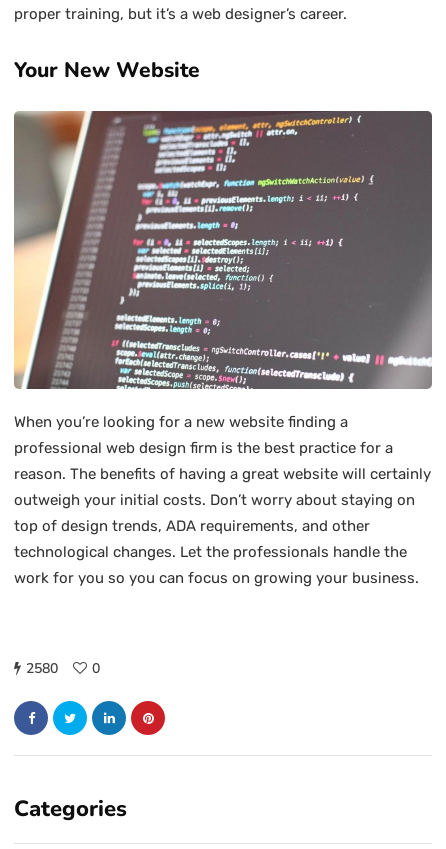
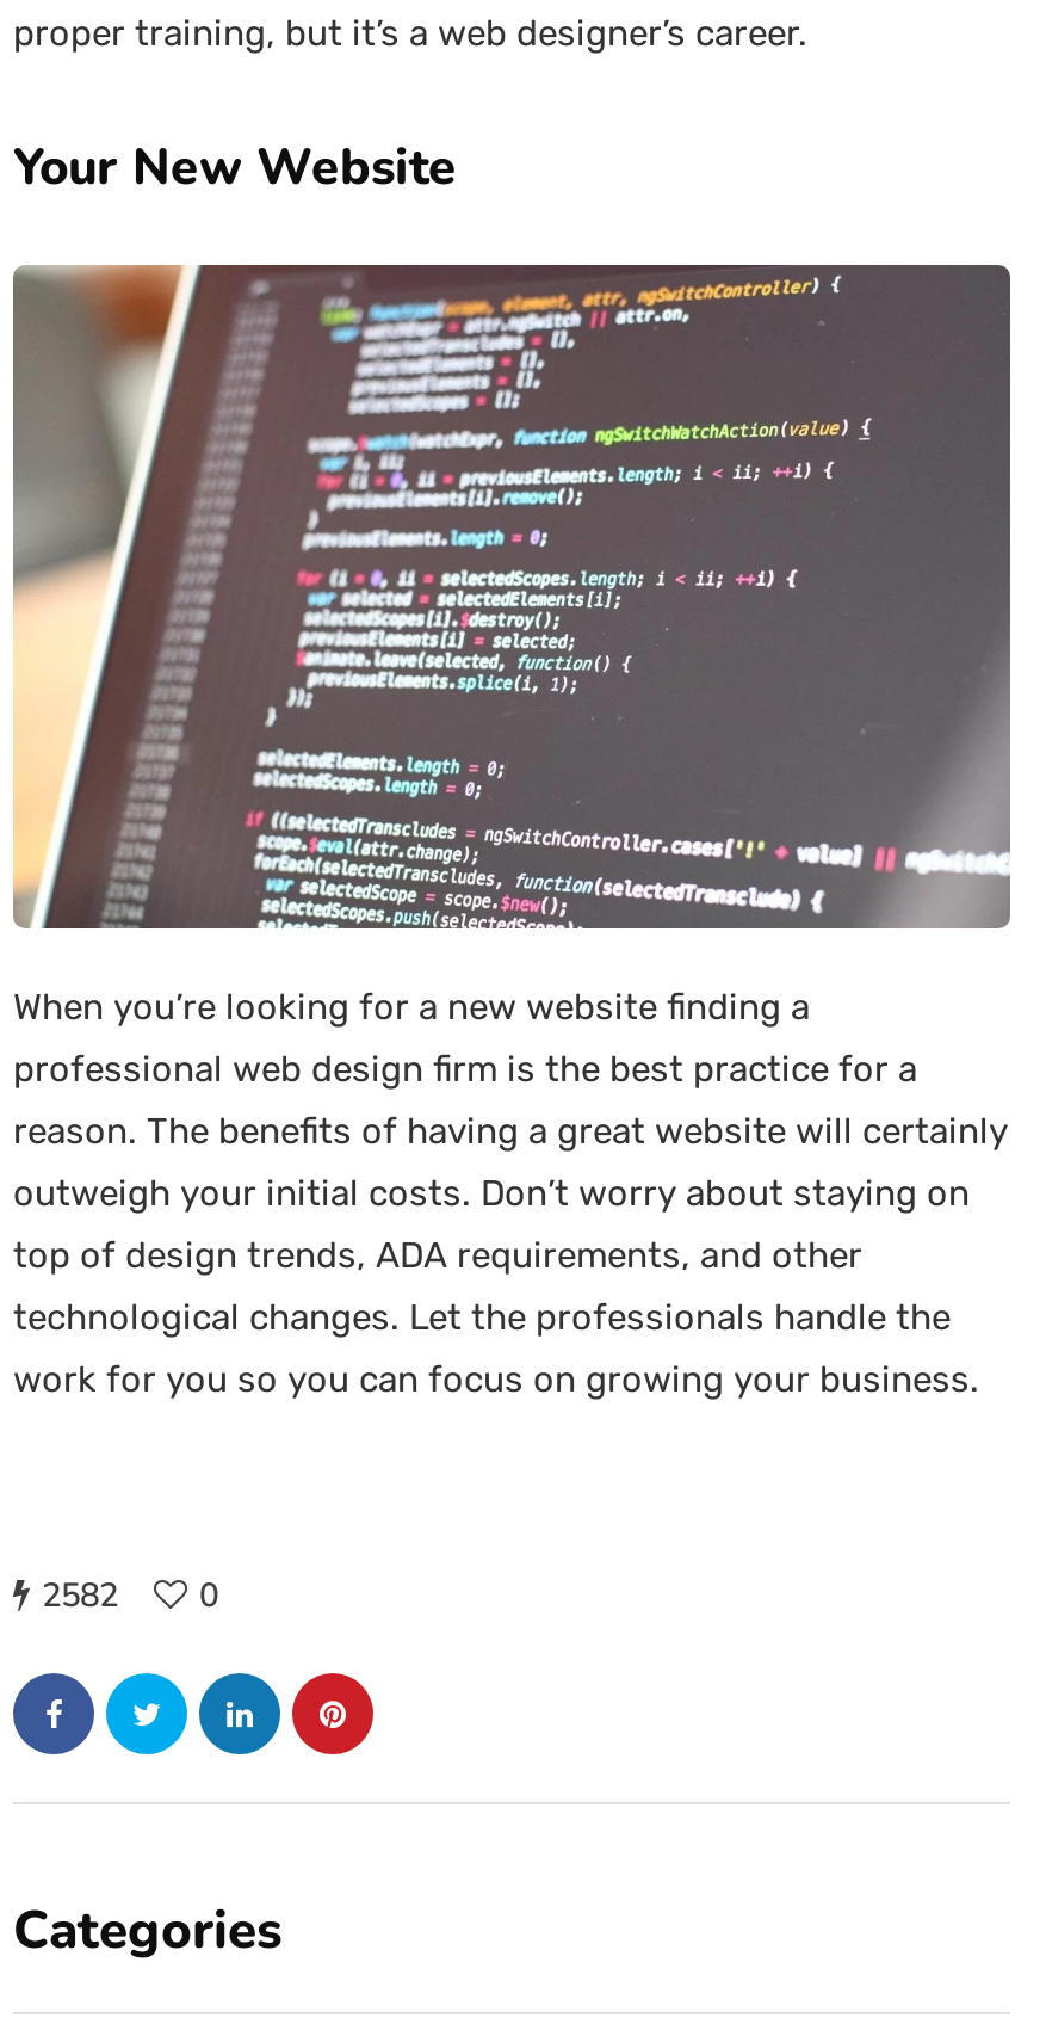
[26,659,100,678] 2580 0 -> [42,1573,218,1619] 2582 0

